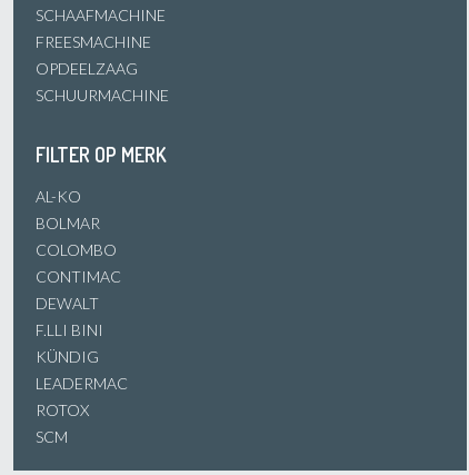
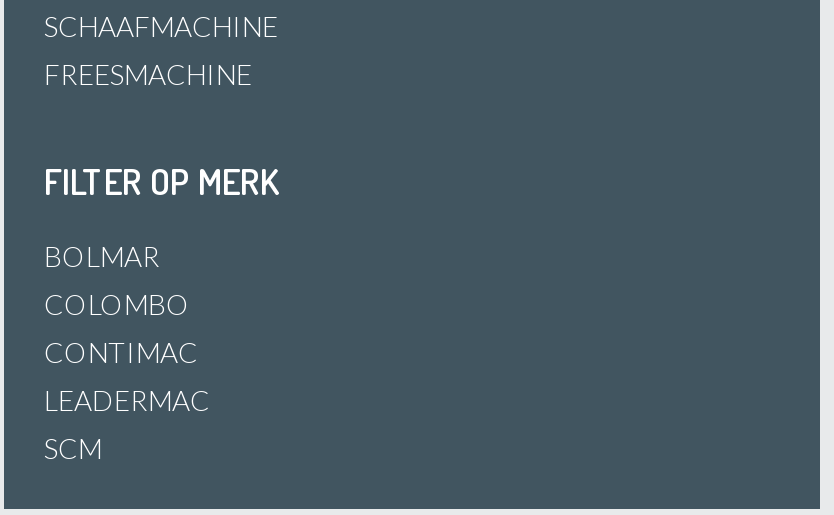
[36,59,169,105] OPDEELZAAG | SCHUURMACHINE -> none
[36,187,81,206] AL-KO -> none
[36,294,103,366] DEWALT | F.LLI BINI | KÜNDIG -> none
[36,400,89,419] ROTOX -> none

